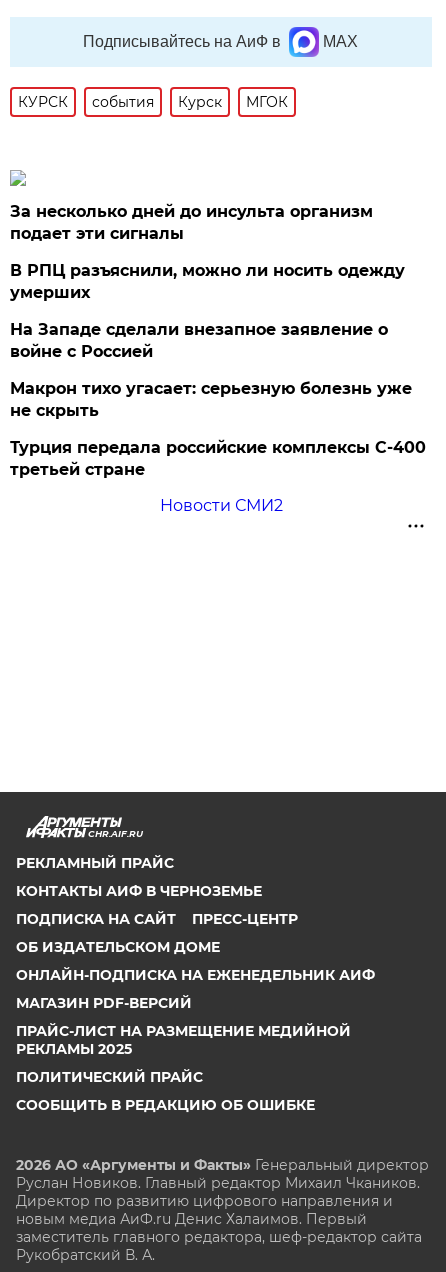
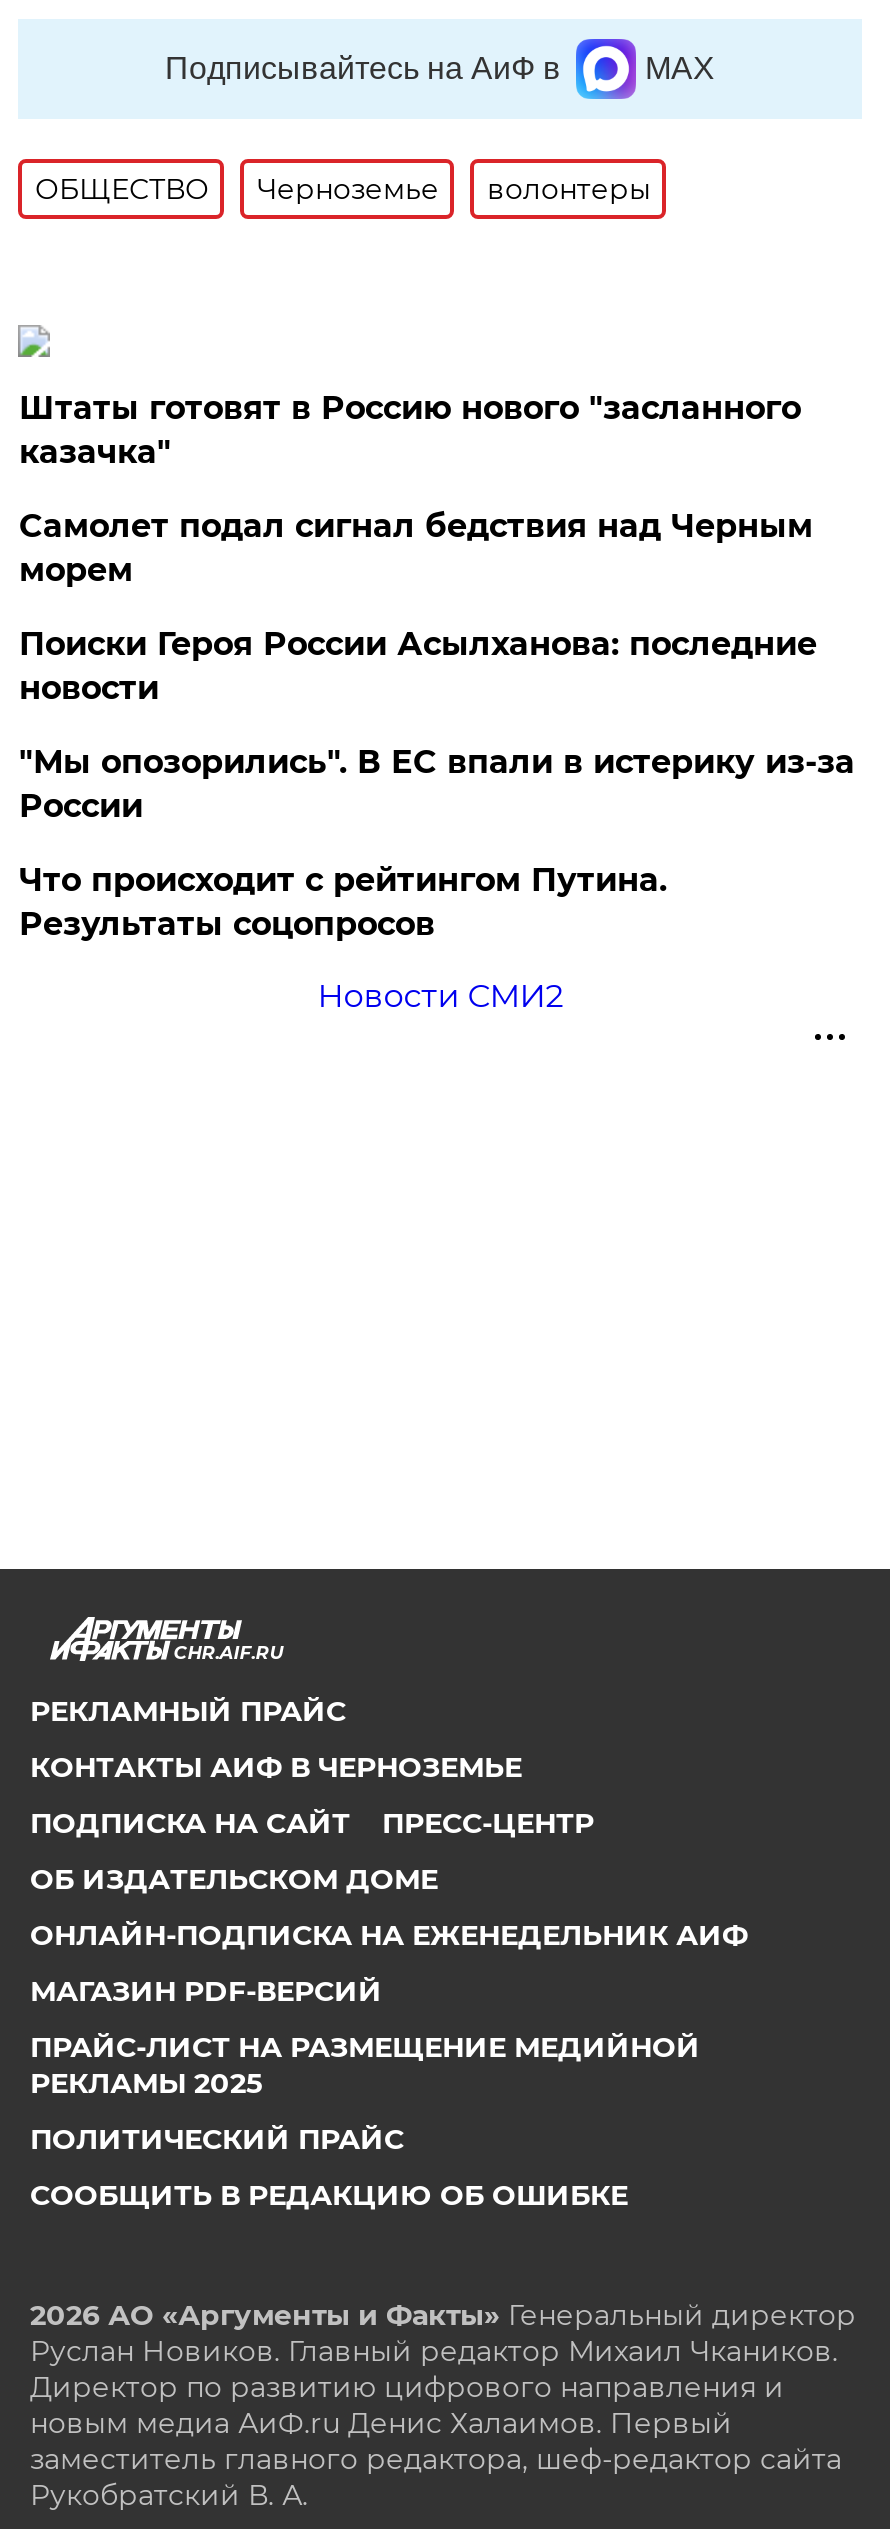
[18,93,288,111] КУРСК | события | Курск | МГОК -> [35,171,651,207] ОБЩЕСТВО | Черноземье | волонтеры
[10,202,373,243] За несколько дней до инсульта организм | подает эти сигналы -> [19,389,801,471] Штаты готовят в Россию нового "засланного | казачка"
[10,261,405,302] В РПЦ разъяснили, можно ли носить одежду | умерших -> [19,507,813,589] Самолет подал сигнал бедствия над Черным | морем
[10,320,388,361] На Западе сделали внезапное заявление о | войне с Россией -> [19,625,817,707] Поиски Героя России Асылханова: последние | новости
[10,379,412,420] Макрон тихо угасает: серьезную болезнь уже | не скрыть -> [19,743,855,825] "Мы опозорились". В ЕС впали в истерику из-за | России
[10,438,426,479] Турция передала российские комплексы С-400 | третьей стране -> [19,861,667,943] Что происходит с рейтингом Путина. | Результаты соцопросов

